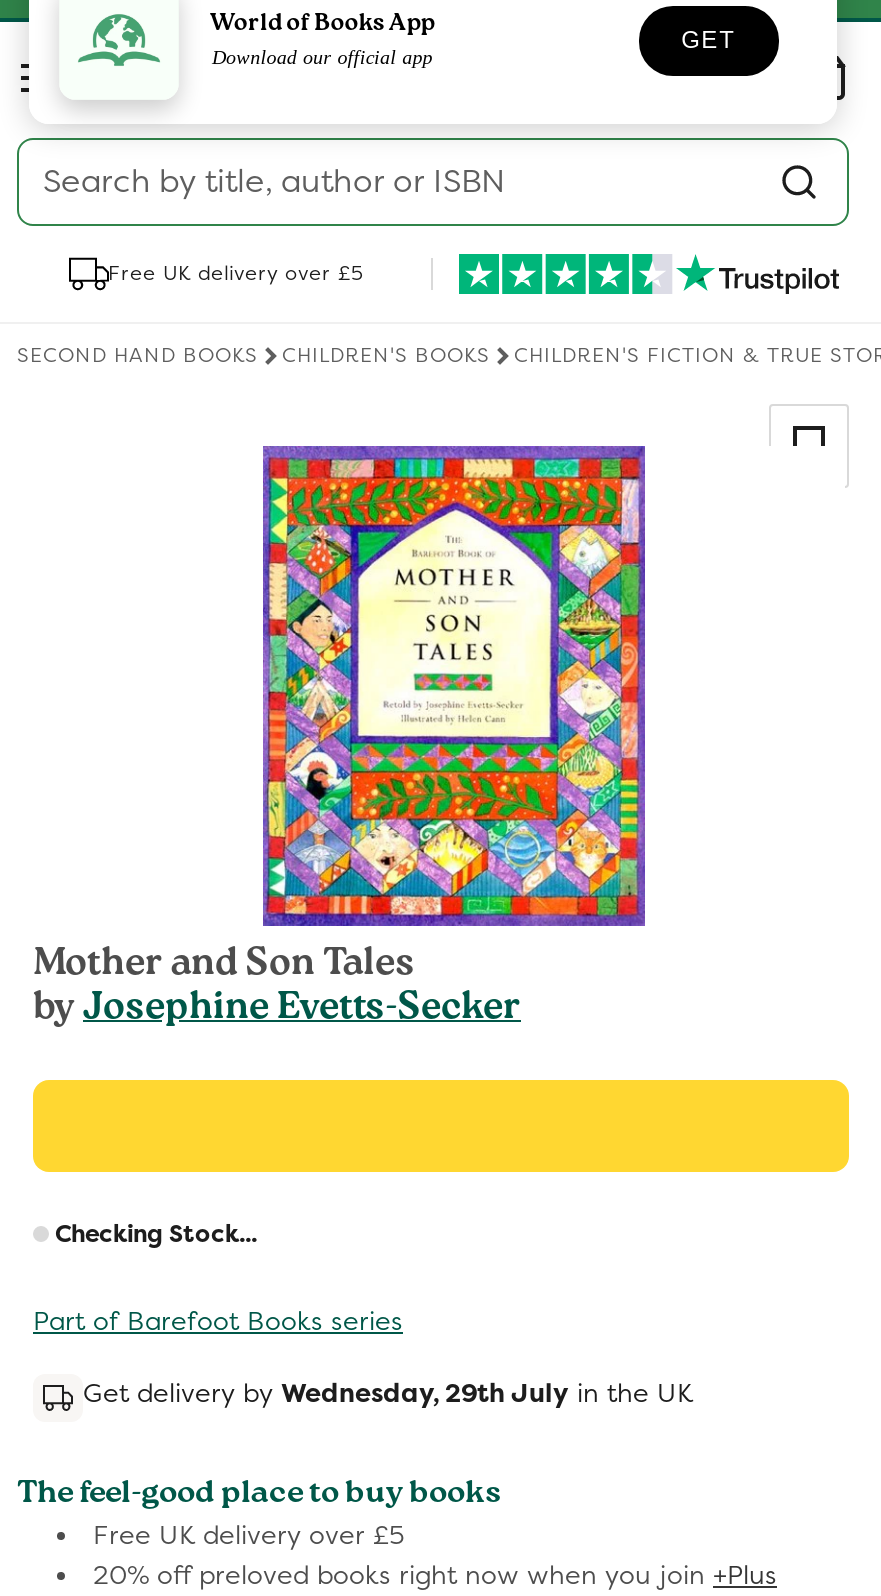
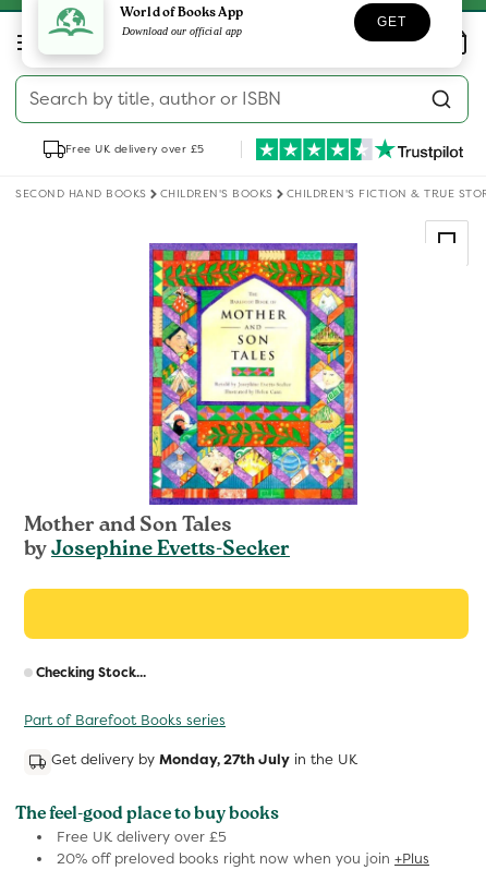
[83,1378,693,1408] Get delivery by Wednesday, 29th July in the UK -> [51,751,357,768] Get delivery by Monday, 27th July in the UK

